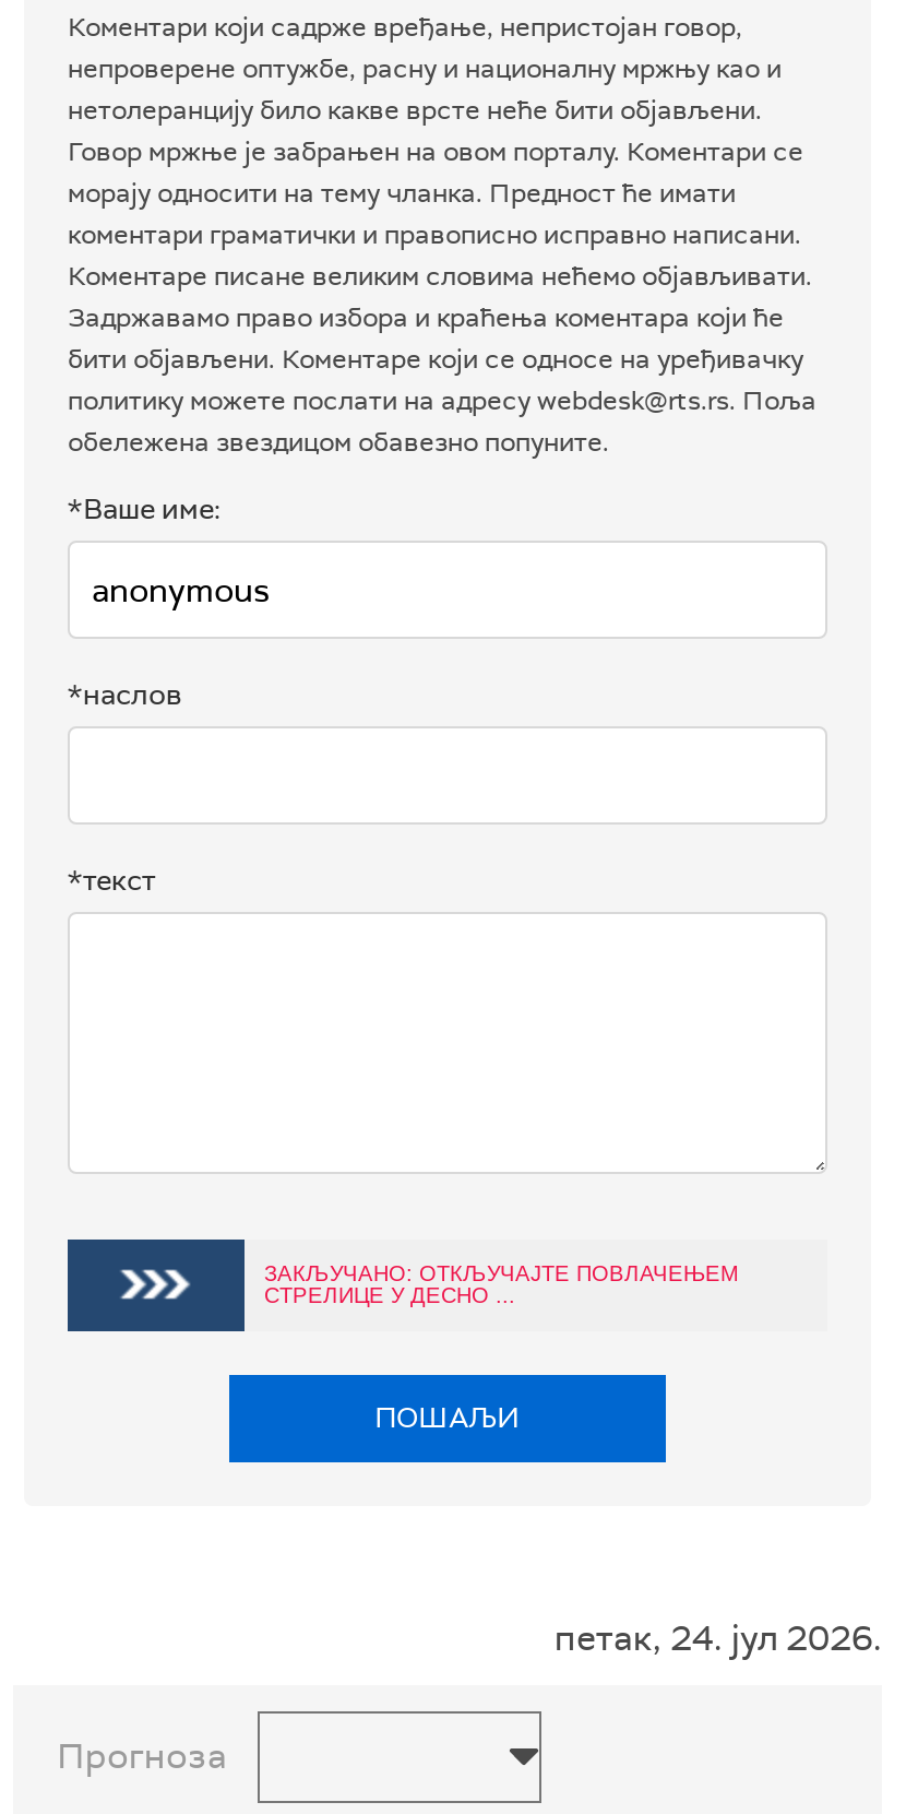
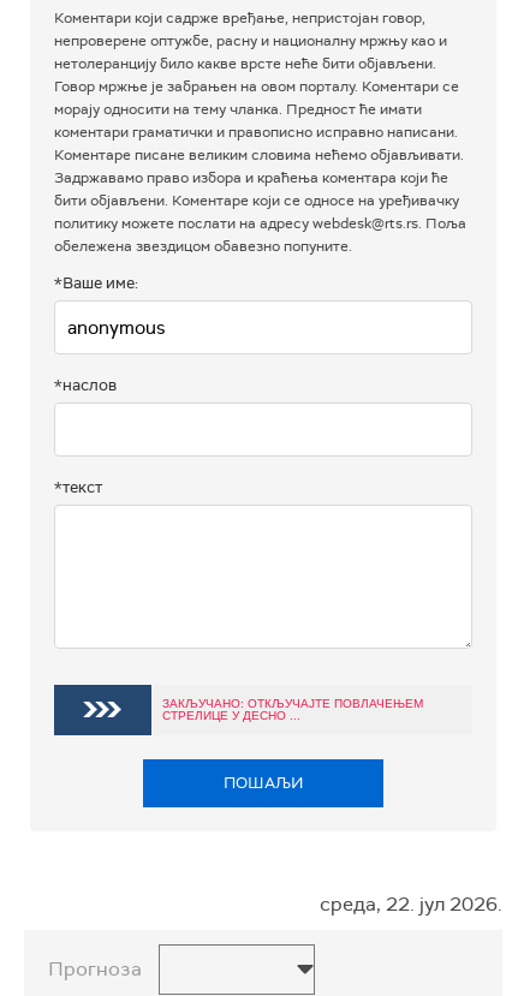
[555,1615,882,1661] петак, 24. јул 2026. -> [320,892,502,917] среда, 22. јул 2026.

